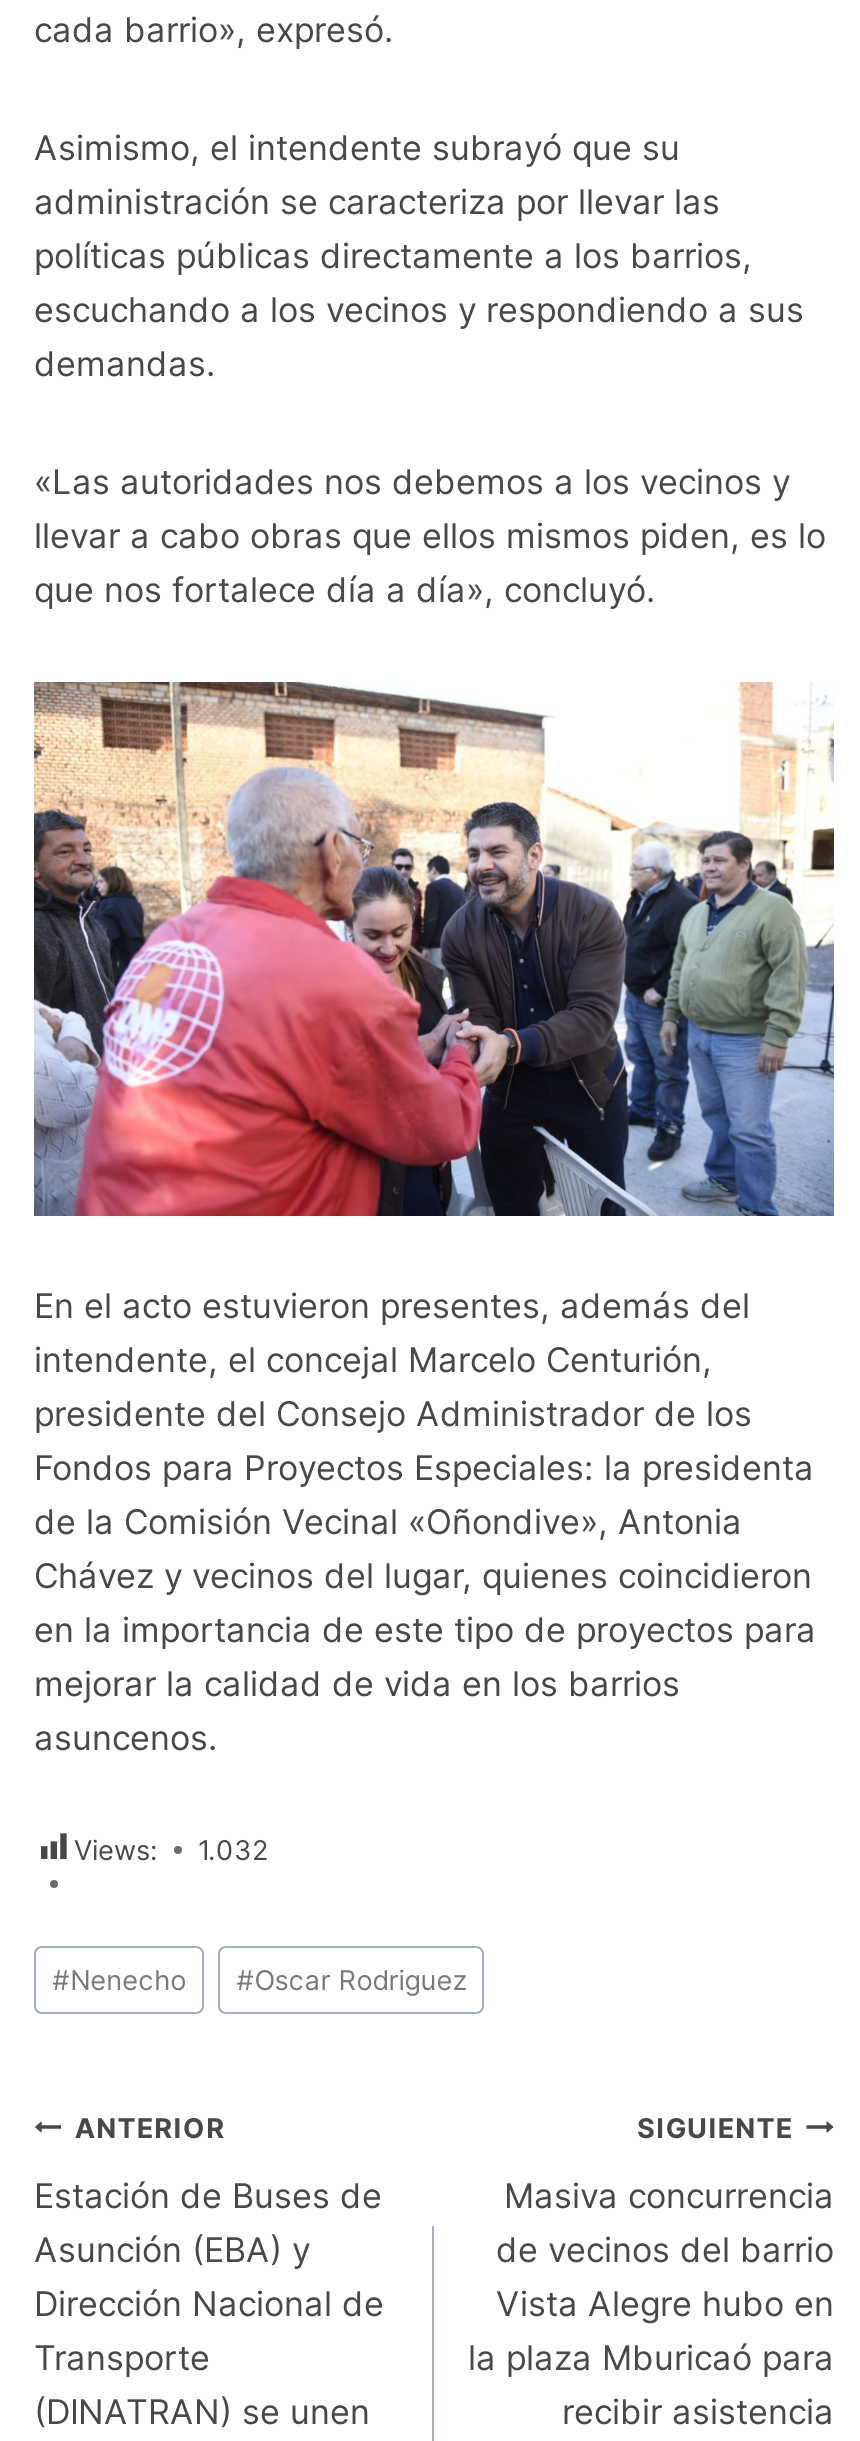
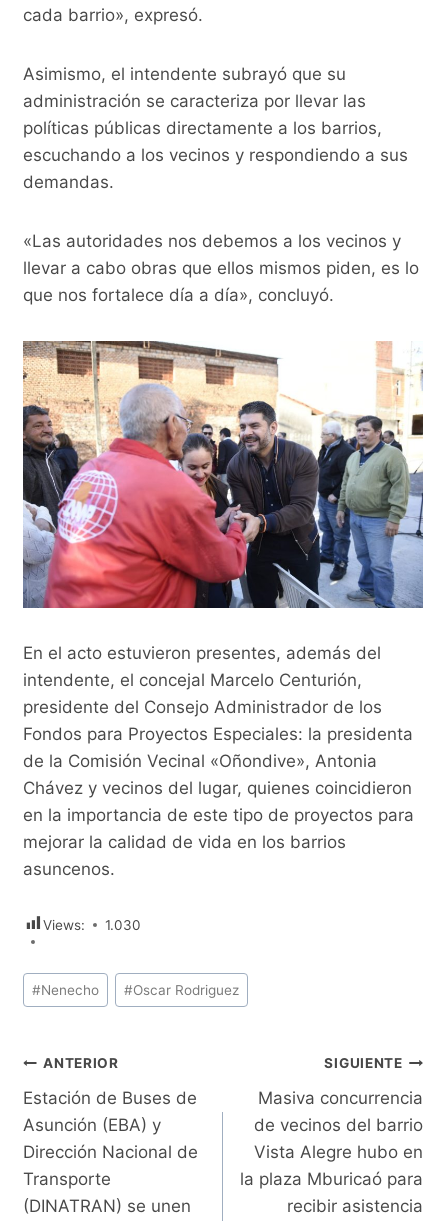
[74,1834,268,1866] Views: 1.032 -> [43,917,141,933] Views: 1.030

